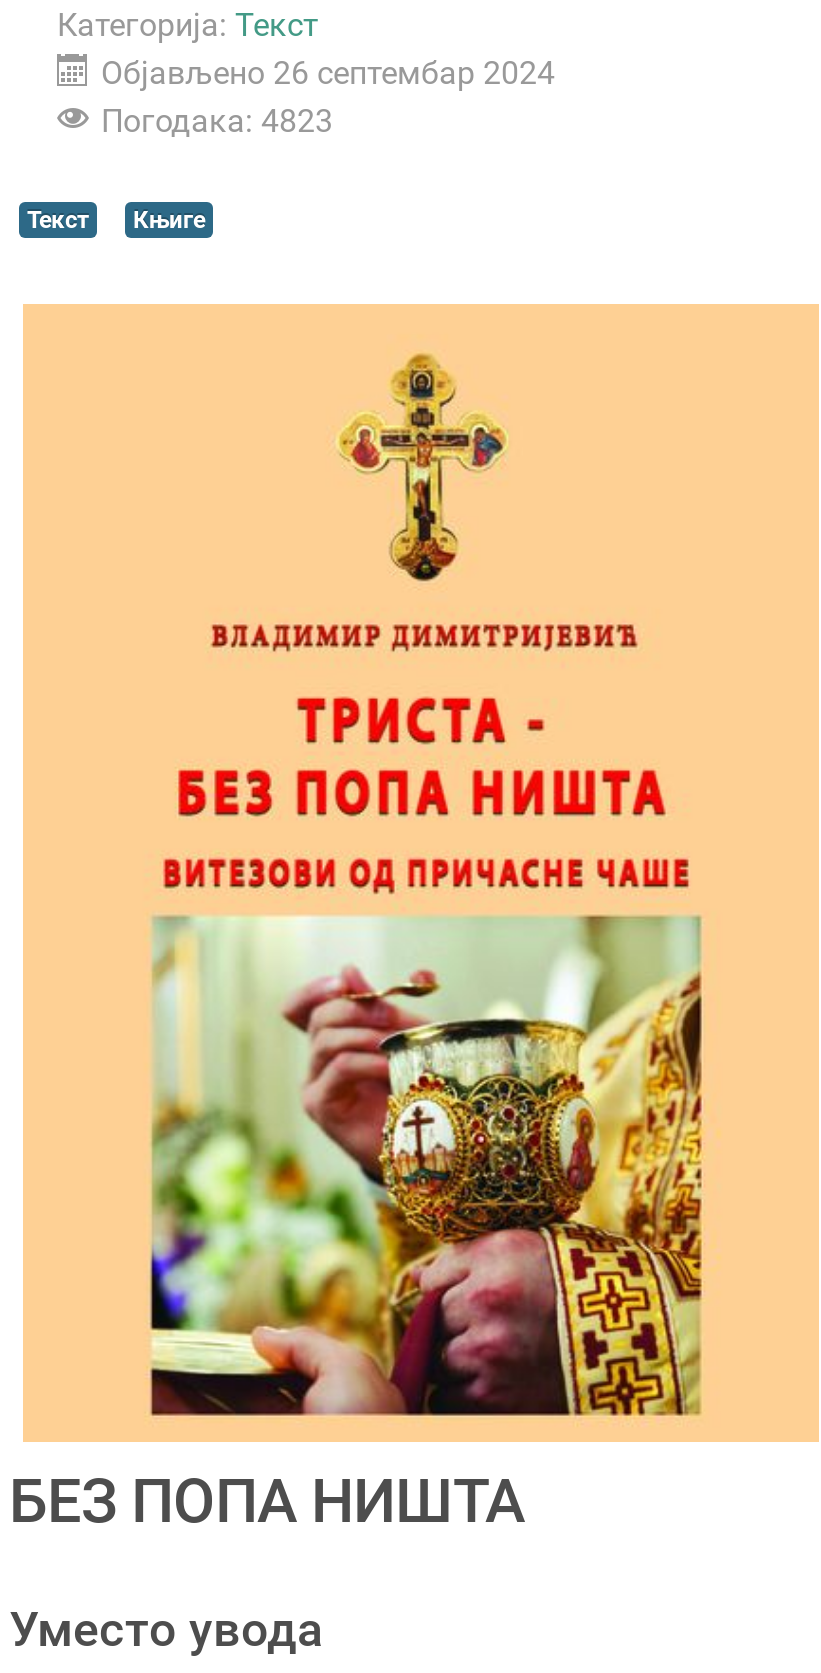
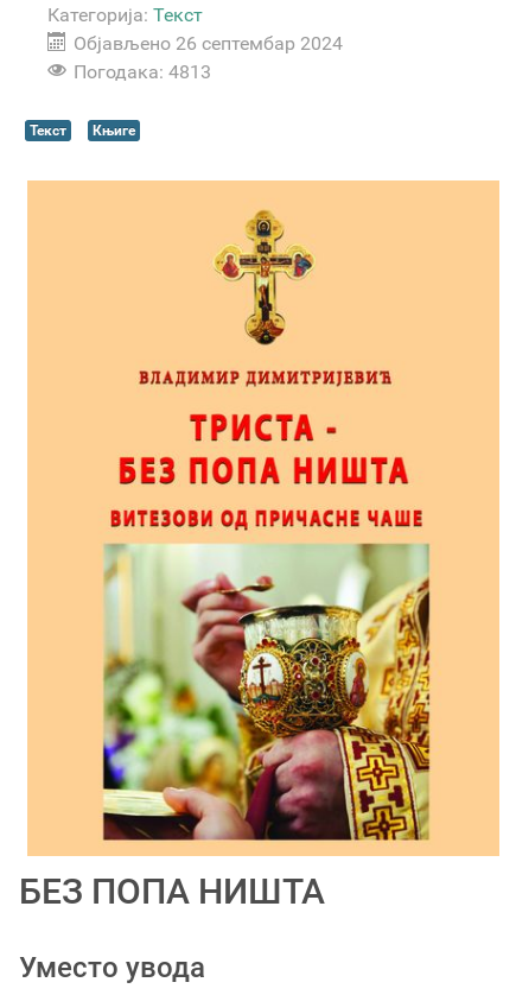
[101,102,333,140] Погодака: 4823 -> [74,61,211,83] Погодака: 4813

